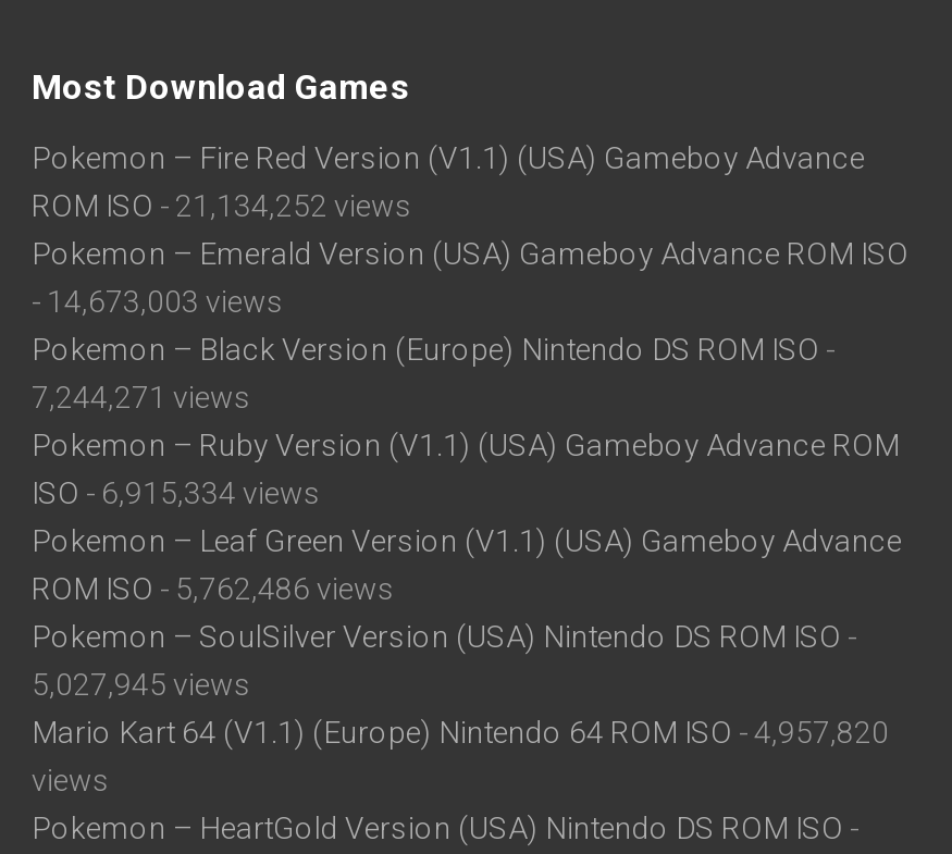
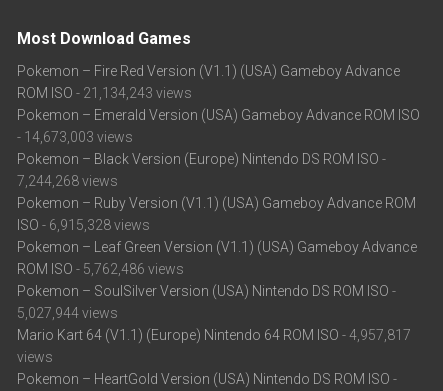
[32,189,412,223] ROM ISO - 21,134,252 views -> [17,85,192,101] ROM ISO - 21,134,243 views
[32,380,251,415] 7,244,271 views -> [17,173,118,189] 7,244,268 views
[32,476,321,511] ISO - 6,915,334 views -> [17,217,150,233] ISO - 6,915,328 views
[32,667,251,702] 5,027,945 views -> [17,305,118,321] 5,027,944 views
[32,715,889,750] Mario Kart 64 (V1.1) (Europe) Nintendo 64 ROM ISO - 4,957,820 -> [17,327,411,343] Mario Kart 64 (V1.1) (Europe) Nintendo 64 ROM ISO - 4,957,817

